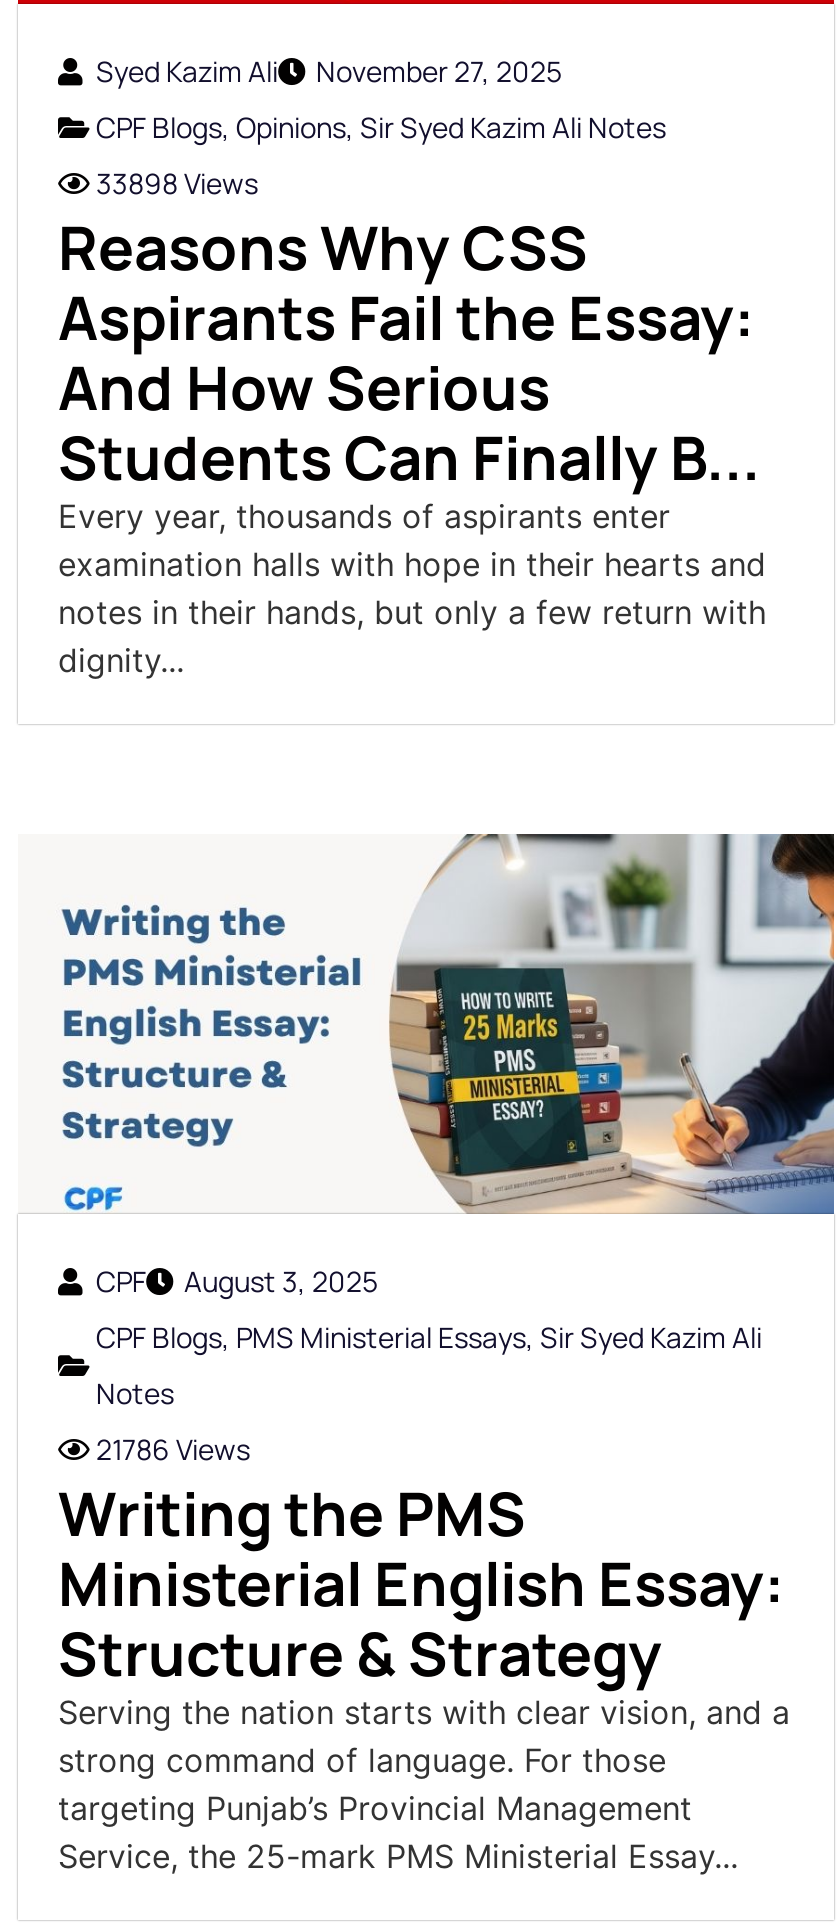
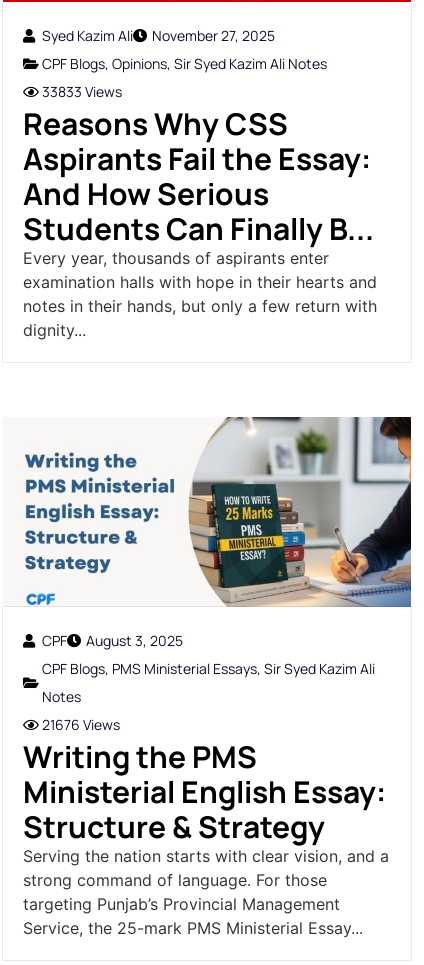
[96,164,258,202] 33898 Views -> [42,82,122,101] 33833 Views
[96,1430,250,1468] 21786 Views -> [42,715,120,734] 21676 Views

